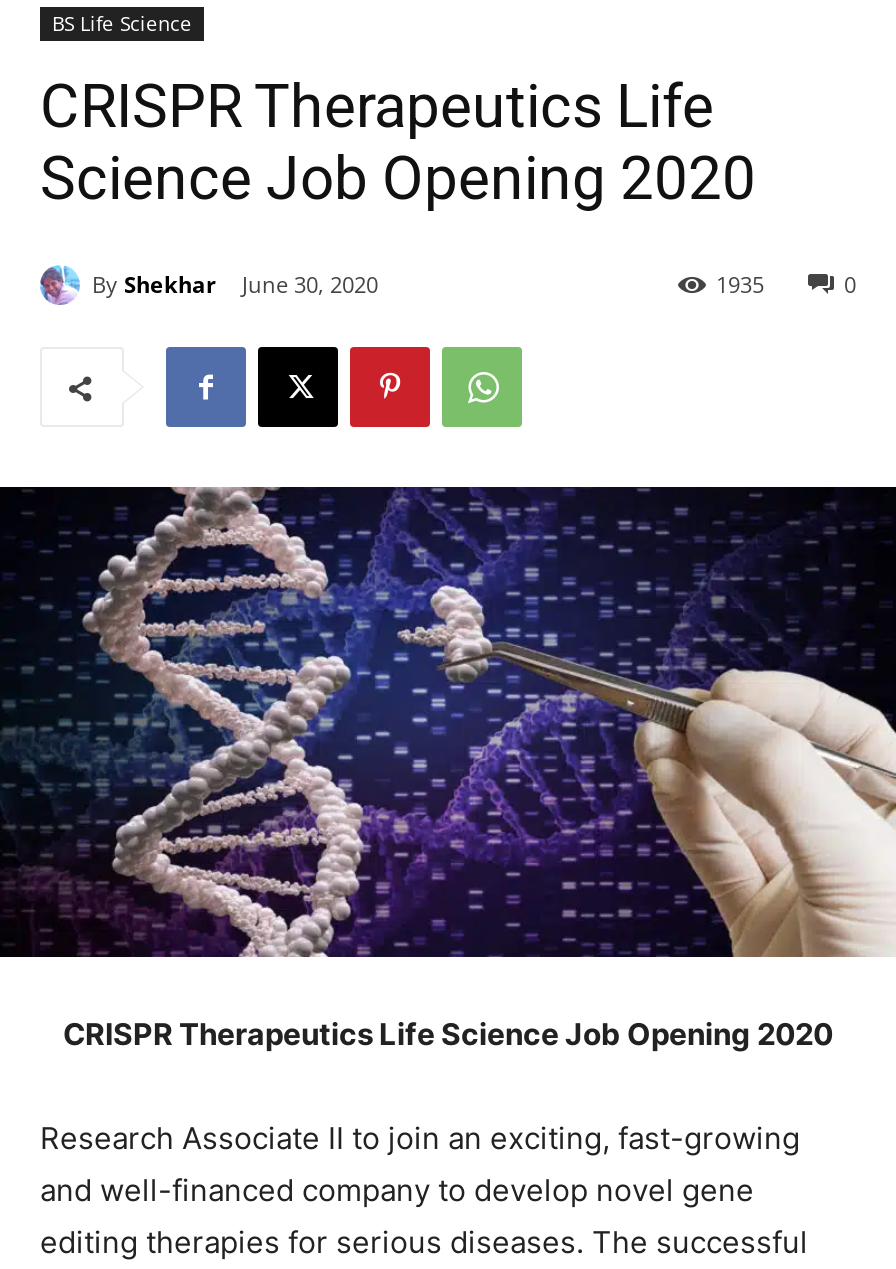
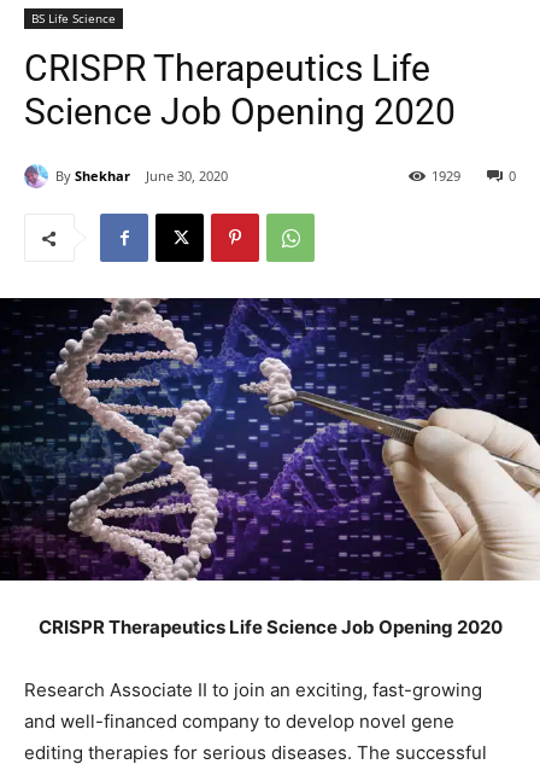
[716,269,764,299] 1935 -> [432,167,460,185] 1929

